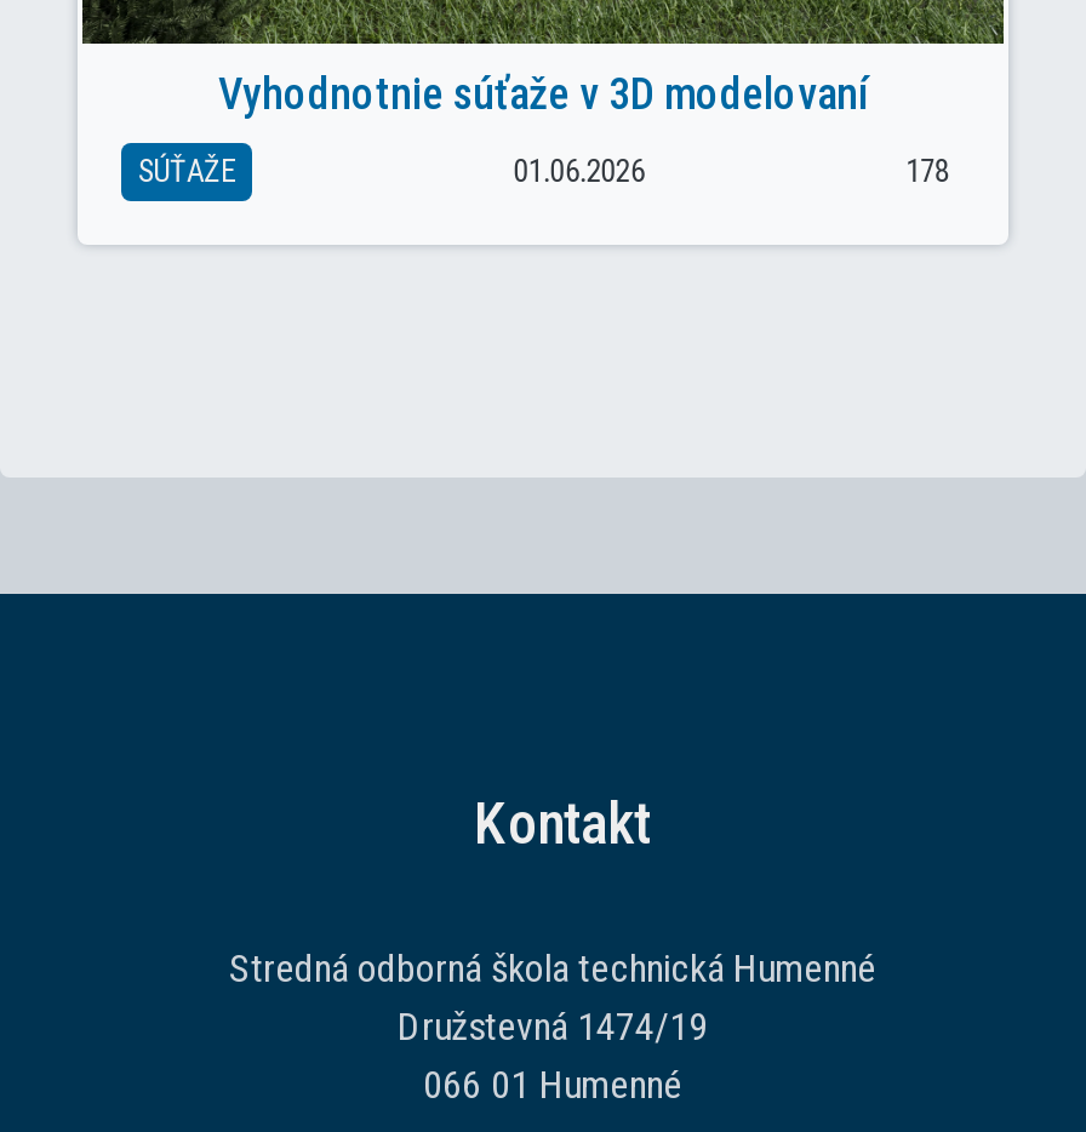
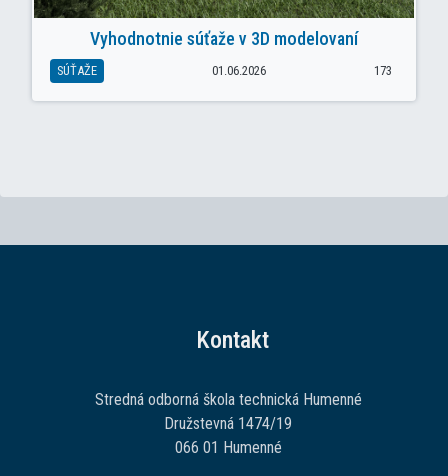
[906,153,949,190] 178 -> [374,63,392,78] 173

